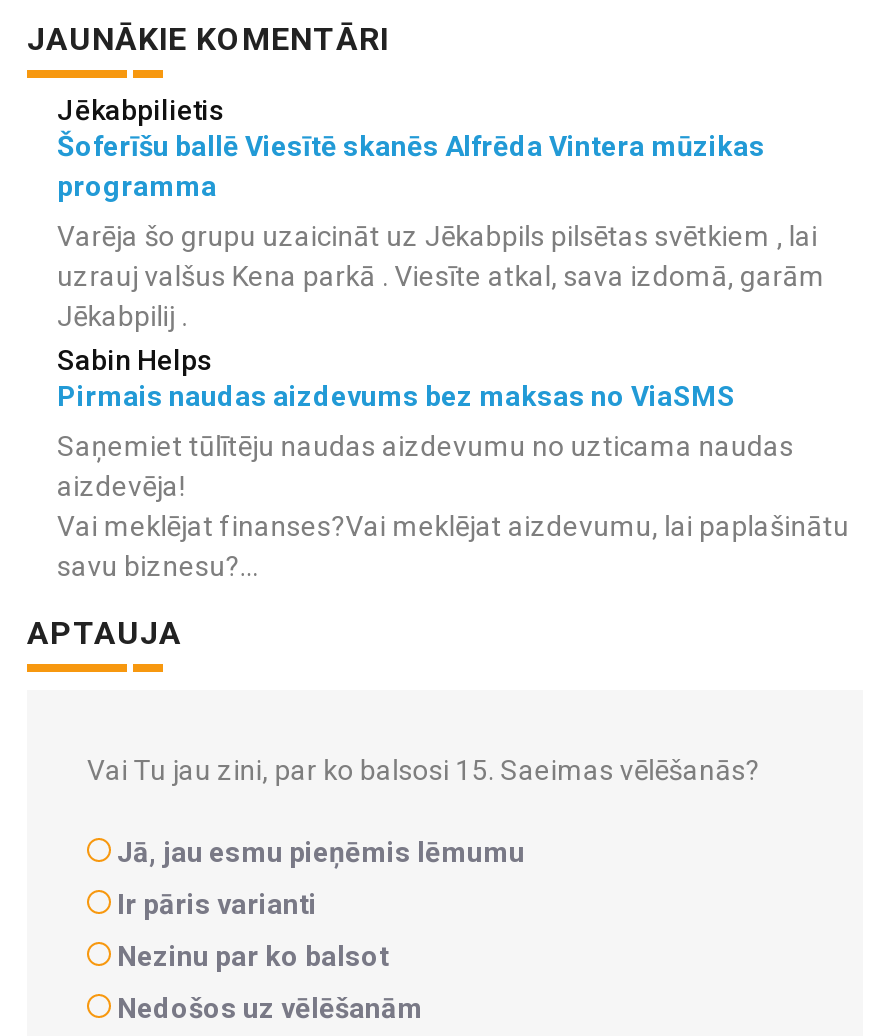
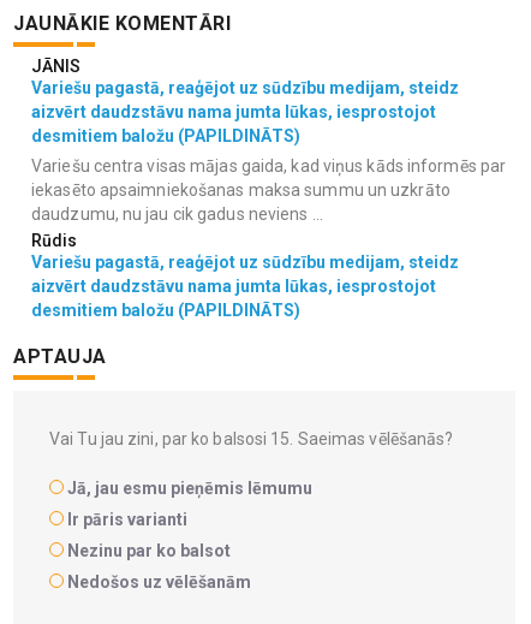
[57,93,849,581] Jēkabpilietis | Šoferīšu ballē Viesītē skanēs Alfrēda Vintera mūzikas | programma | Varēja šo grupu uzaicināt uz Jēkabpils pilsētas svētkiem , lai | uzrauj valšus Kena parkā . Viesīte atkal, sava izdomā, garām | Jēkabpilij . | Sabin Helps | Pirmais naudas aizdevums bez maksas no ViaSMS | Saņemiet tūlītēju naudas aizdevumu no uzticama naudas | aizdevēja! | Vai meklējat finanses?Vai meklējat aizdevumu, lai paplašinātu | savu biznesu?... -> [31,56,506,319] JĀNIS | Variešu pagastā, reaģējot uz sūdzību medijam, steidz | aizvērt daudzstāvu nama jumta lūkas, iesprostojot | desmitiem baložu (PAPILDINĀTS) | Variešu centra visas mājas gaida, kad viņus kāds informēs par | iekasēto apsaimniekošanas maksa summu un uzkrāto | daudzumu, nu jau cik gadus neviens ... | Rūdis | Variešu pagastā, reaģējot uz sūdzību medijam, steidz | aizvērt daudzstāvu nama jumta lūkas, iesprostojot | desmitiem baložu (PAPILDINĀTS)

